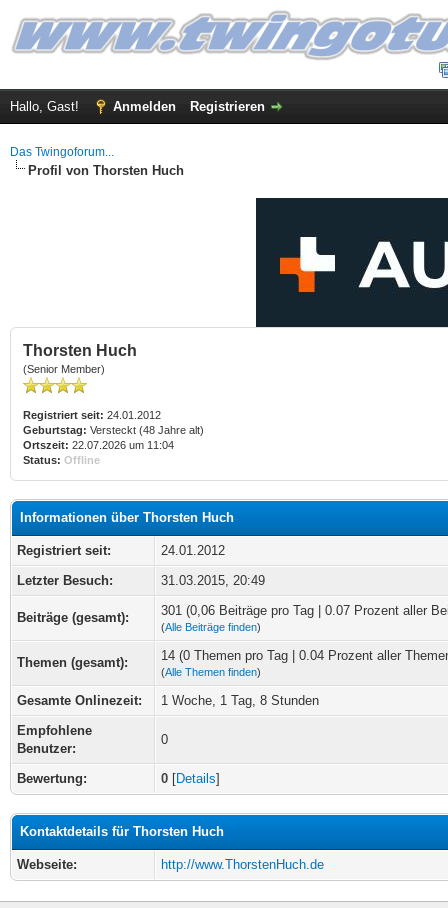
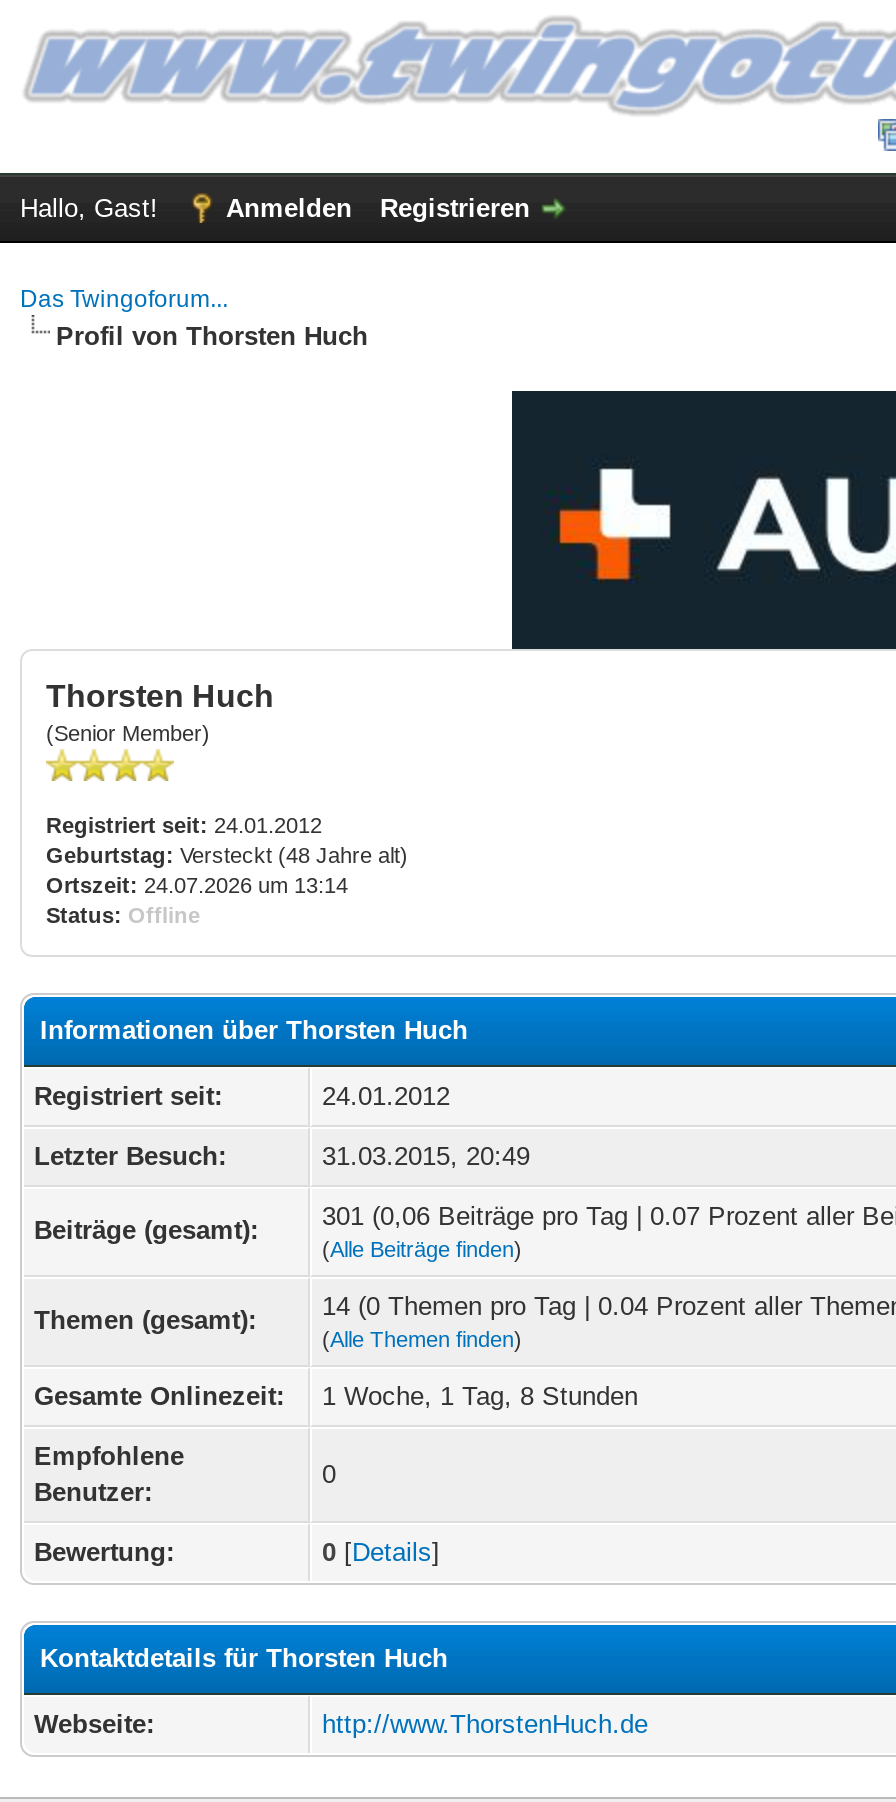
[23,439,174,451] Ortszeit: 22.07.2026 um 11:04 -> [46,873,348,897] Ortszeit: 24.07.2026 um 13:14

